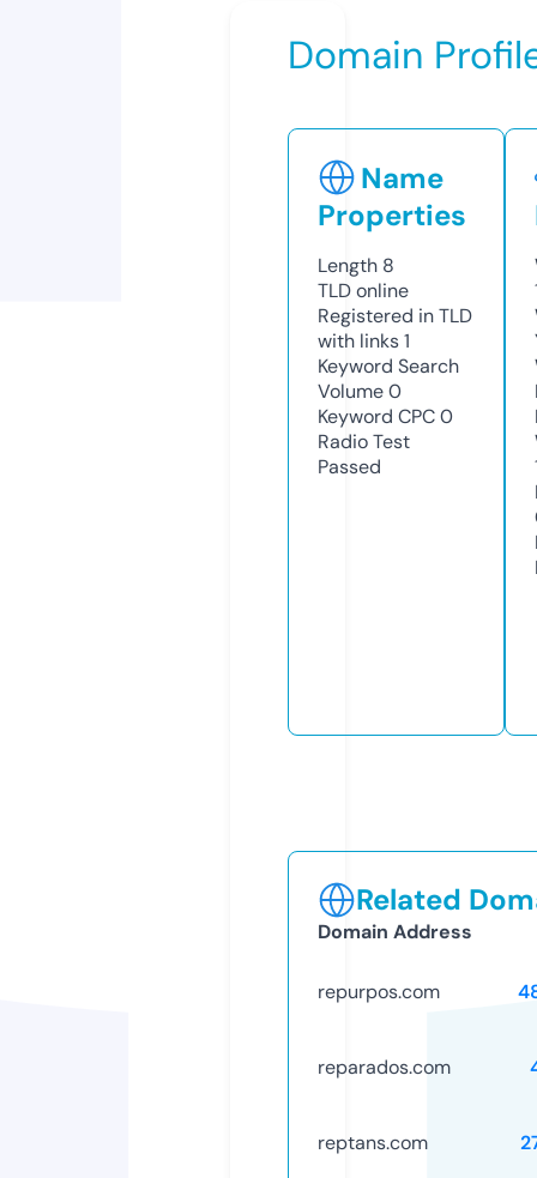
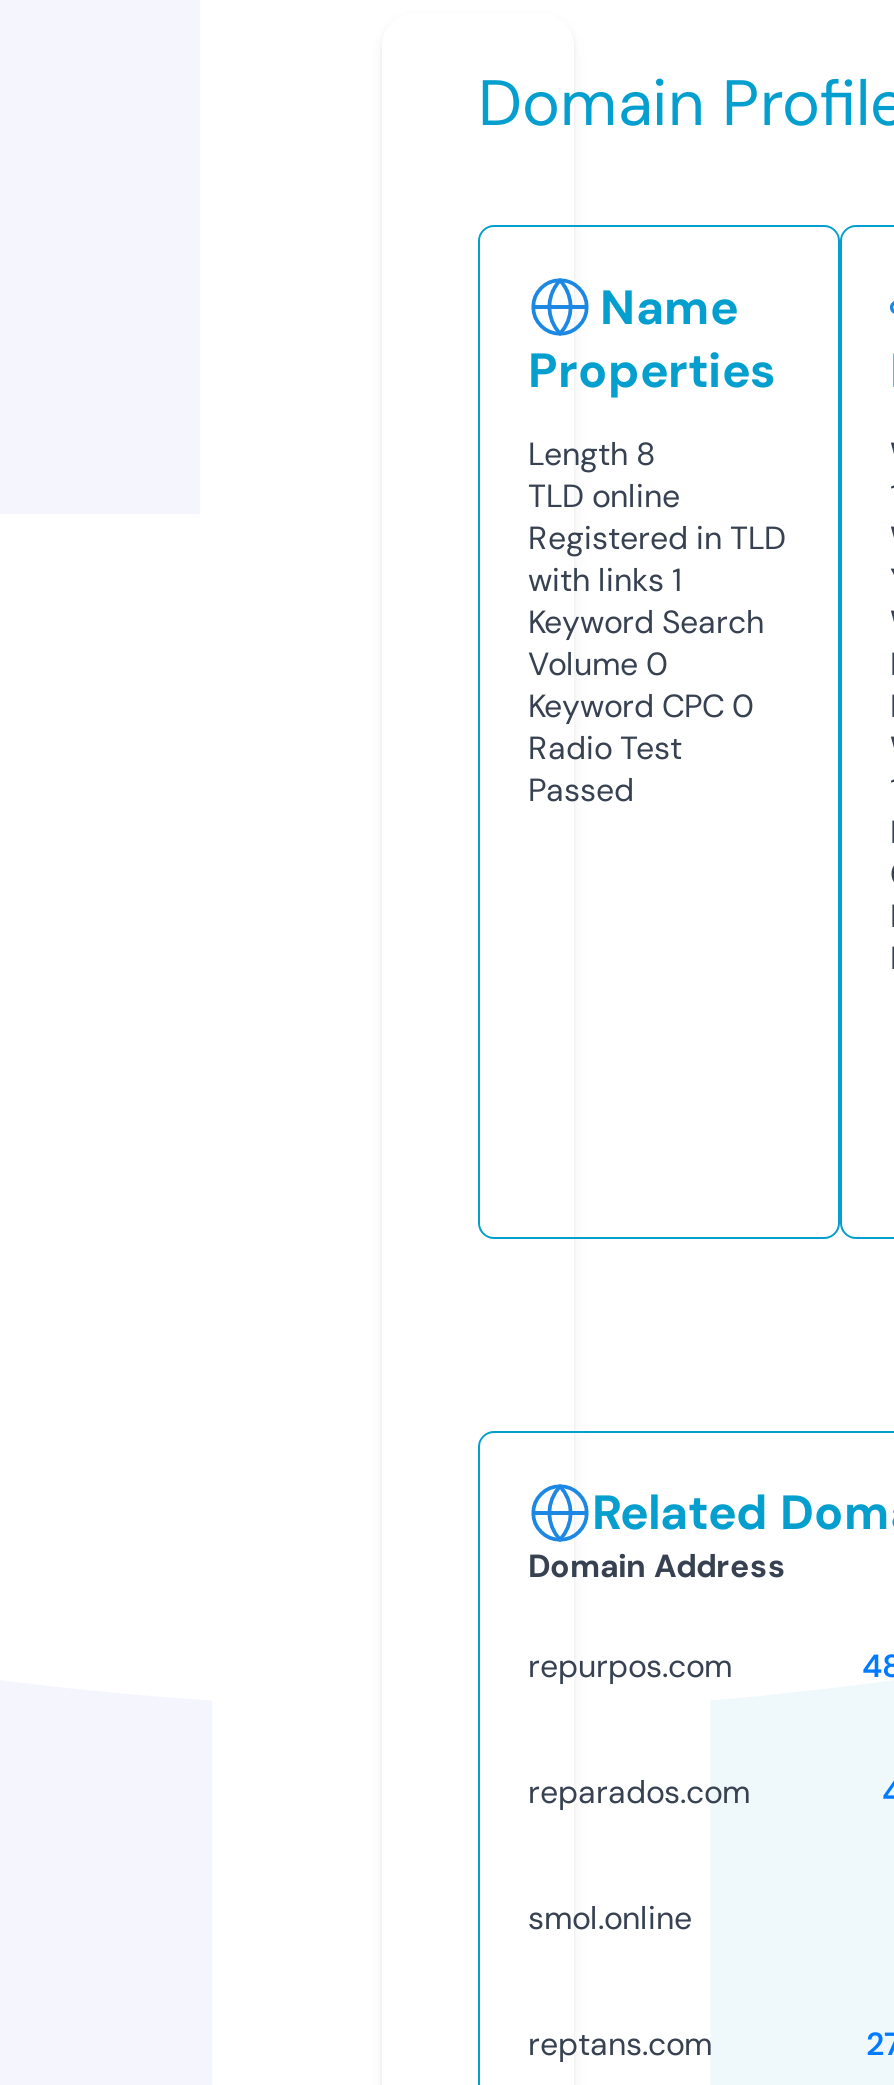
none -> [528,1897,692,1939] smol.online

